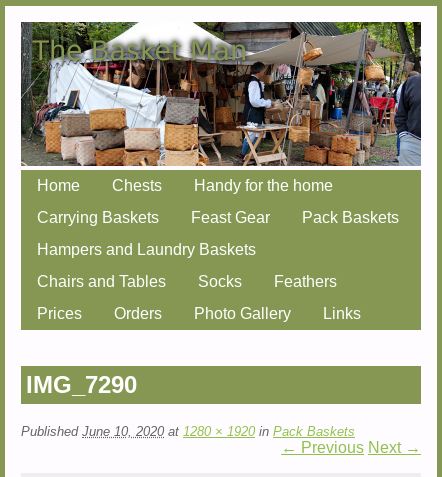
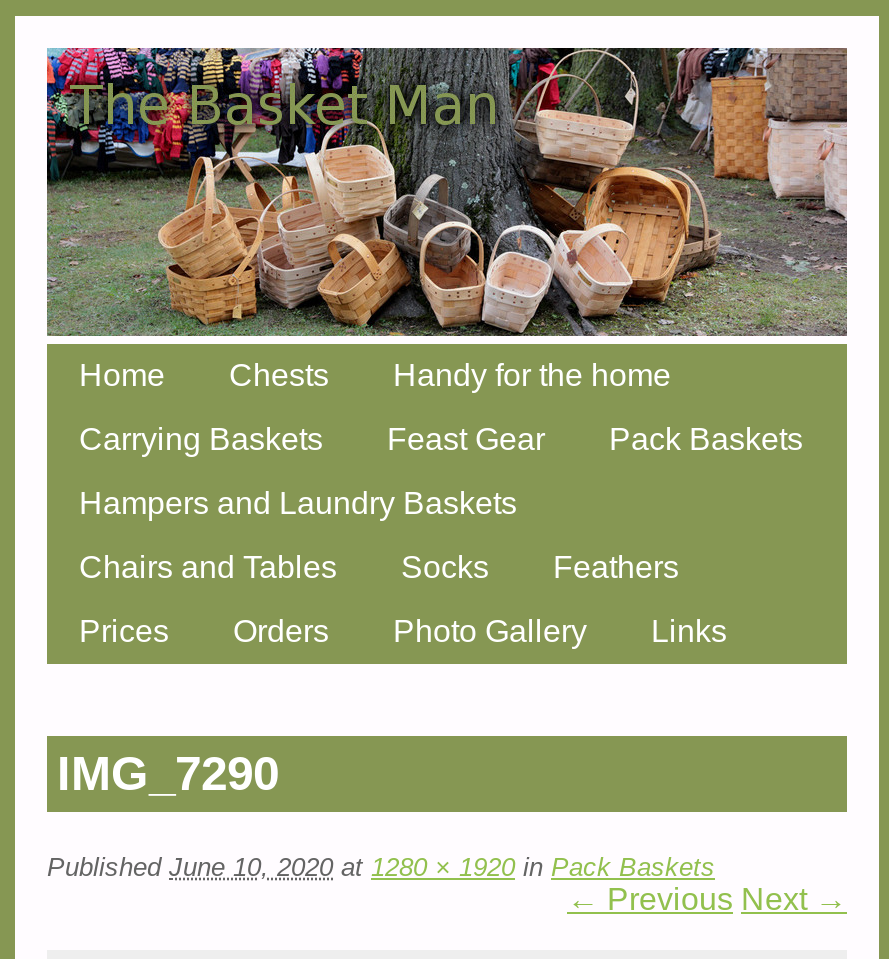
[20,21,422,166] [image] -> [45,46,849,338] [image]

